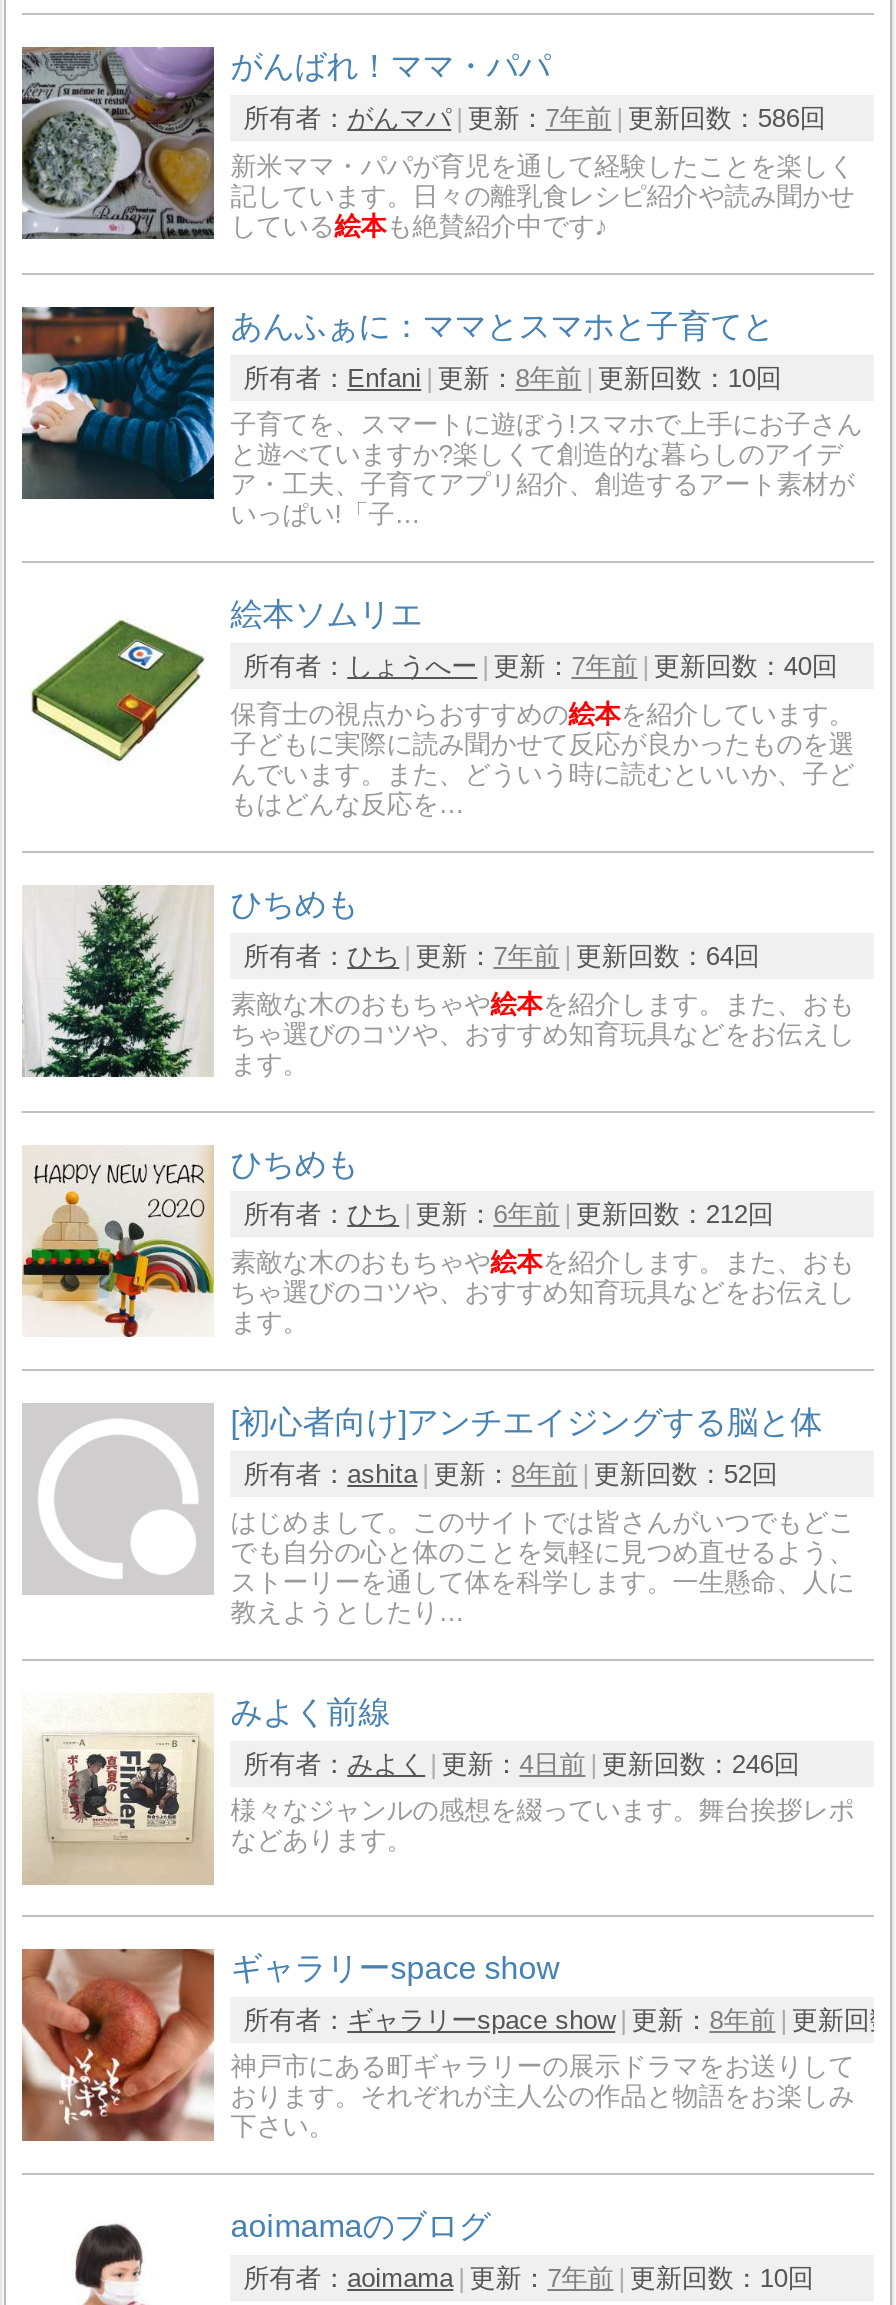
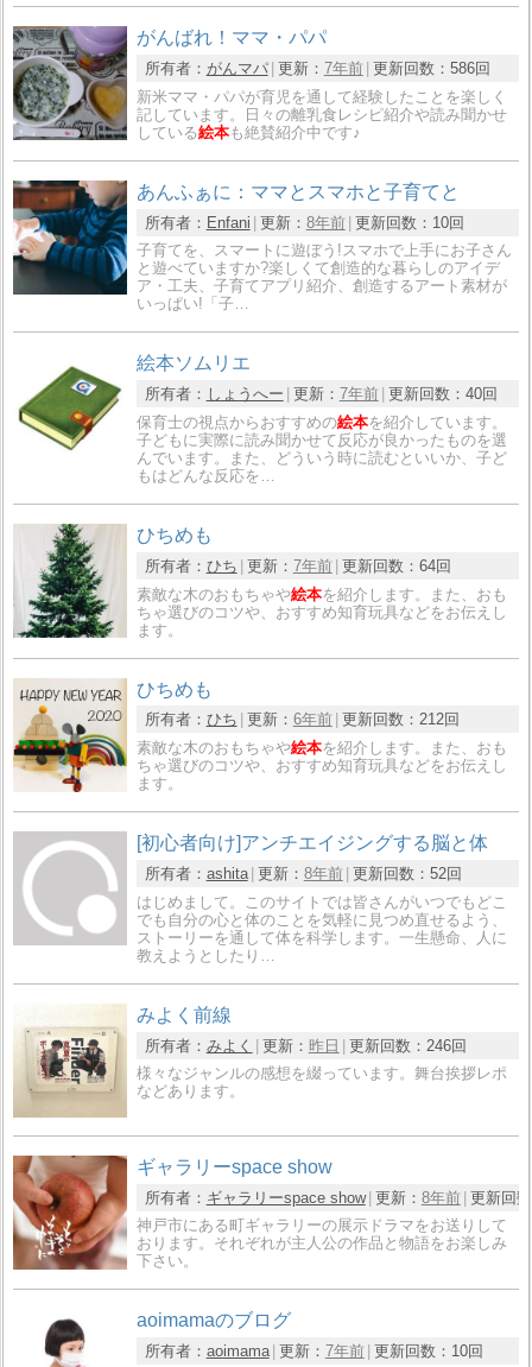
[243,1748,800,1778] 所有者：みよく 更新：4日前 更新回数：246回 -> [144,1036,466,1054] 所有者：みよく 更新：昨日 更新回数：246回

